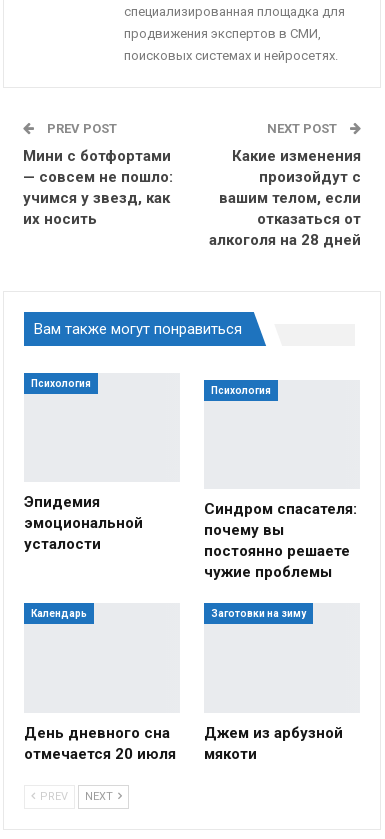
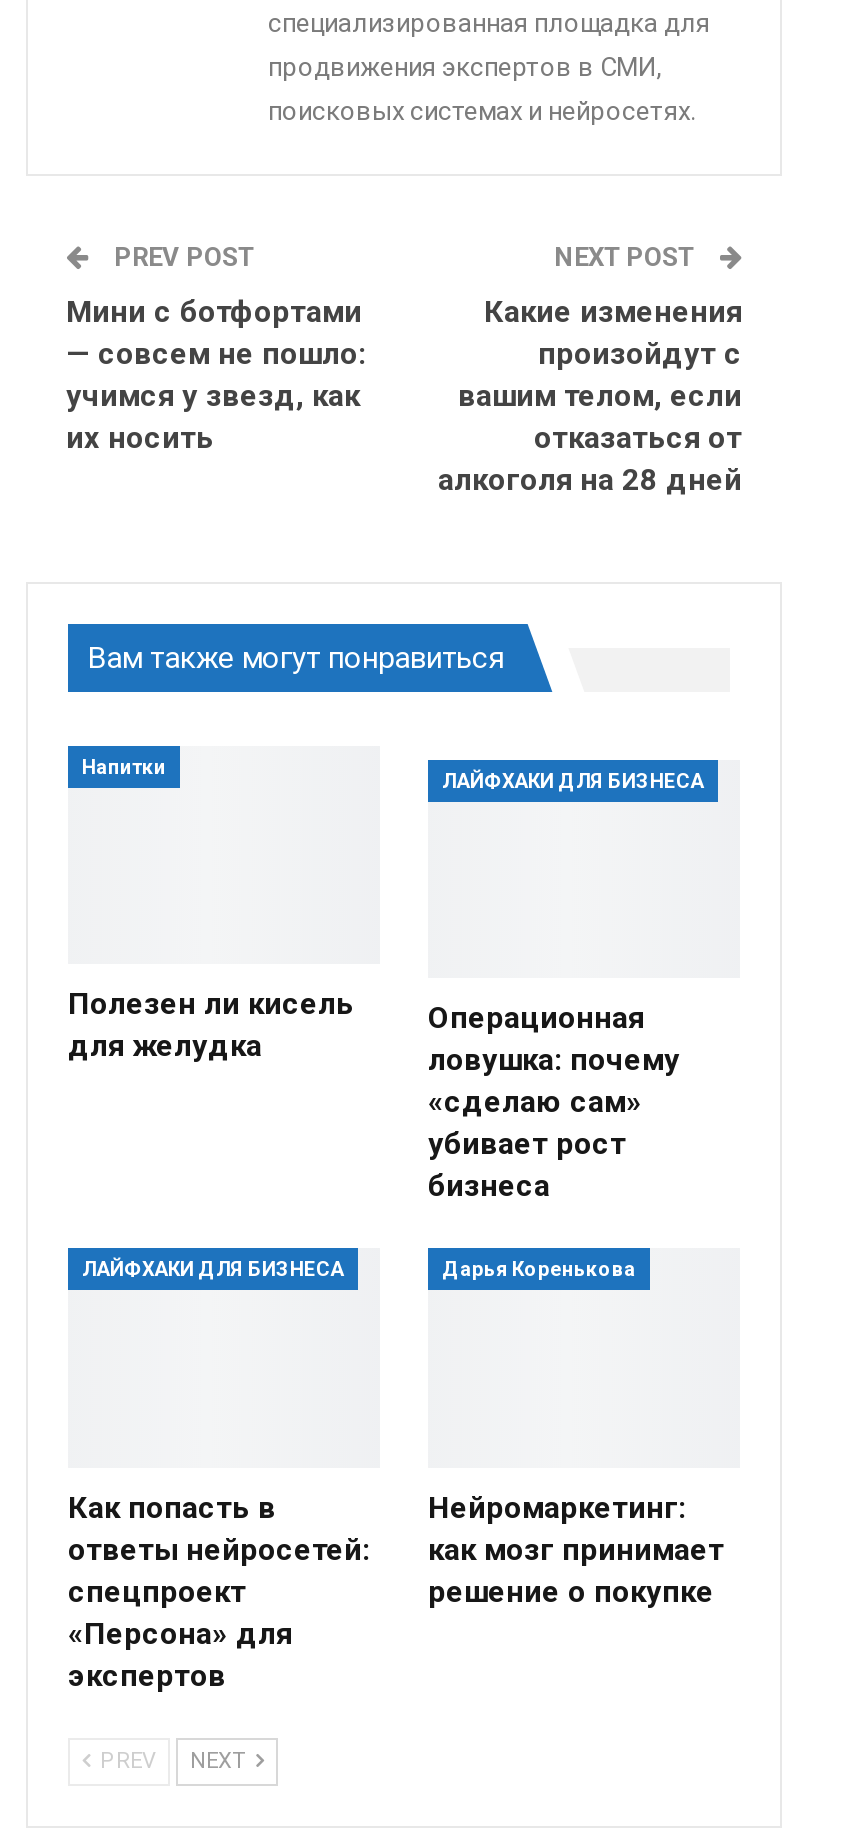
[31,378,91,389] Психология -> [82,755,166,777] Напитки
[211,385,271,396] Психология -> [442,770,704,792] ЛАЙФХАКИ ДЛЯ БИЗНЕСА
[24,493,143,553] Эпидемия | эмоциональной | усталости -> [68,986,354,1064] Полезен ли кисель | для желудка
[204,500,357,581] Синдром спасателя: | почему вы | постоянно решаете | чужие проблемы -> [428,1001,680,1205] Операционная | ловушка: почему | «сделаю сам» | убивает рост | бизнеса
[31,608,87,619] Календарь -> [82,1259,344,1281] ЛАЙФХАКИ ДЛЯ БИЗНЕСА
[211,608,306,619] Заготовки на зиму -> [442,1259,636,1281] Дарья Коренькова
[24,724,176,763] День дневного сна | отмечается 20 июля -> [68,1489,370,1693] Как попасть в | ответы нейросетей: | спецпроект | «Персона» для | экспертов
[204,724,343,763] Джем из арбузной | мякоти -> [428,1489,724,1609] Нейромаркетинг: | как мозг принимает | решение о покупке

